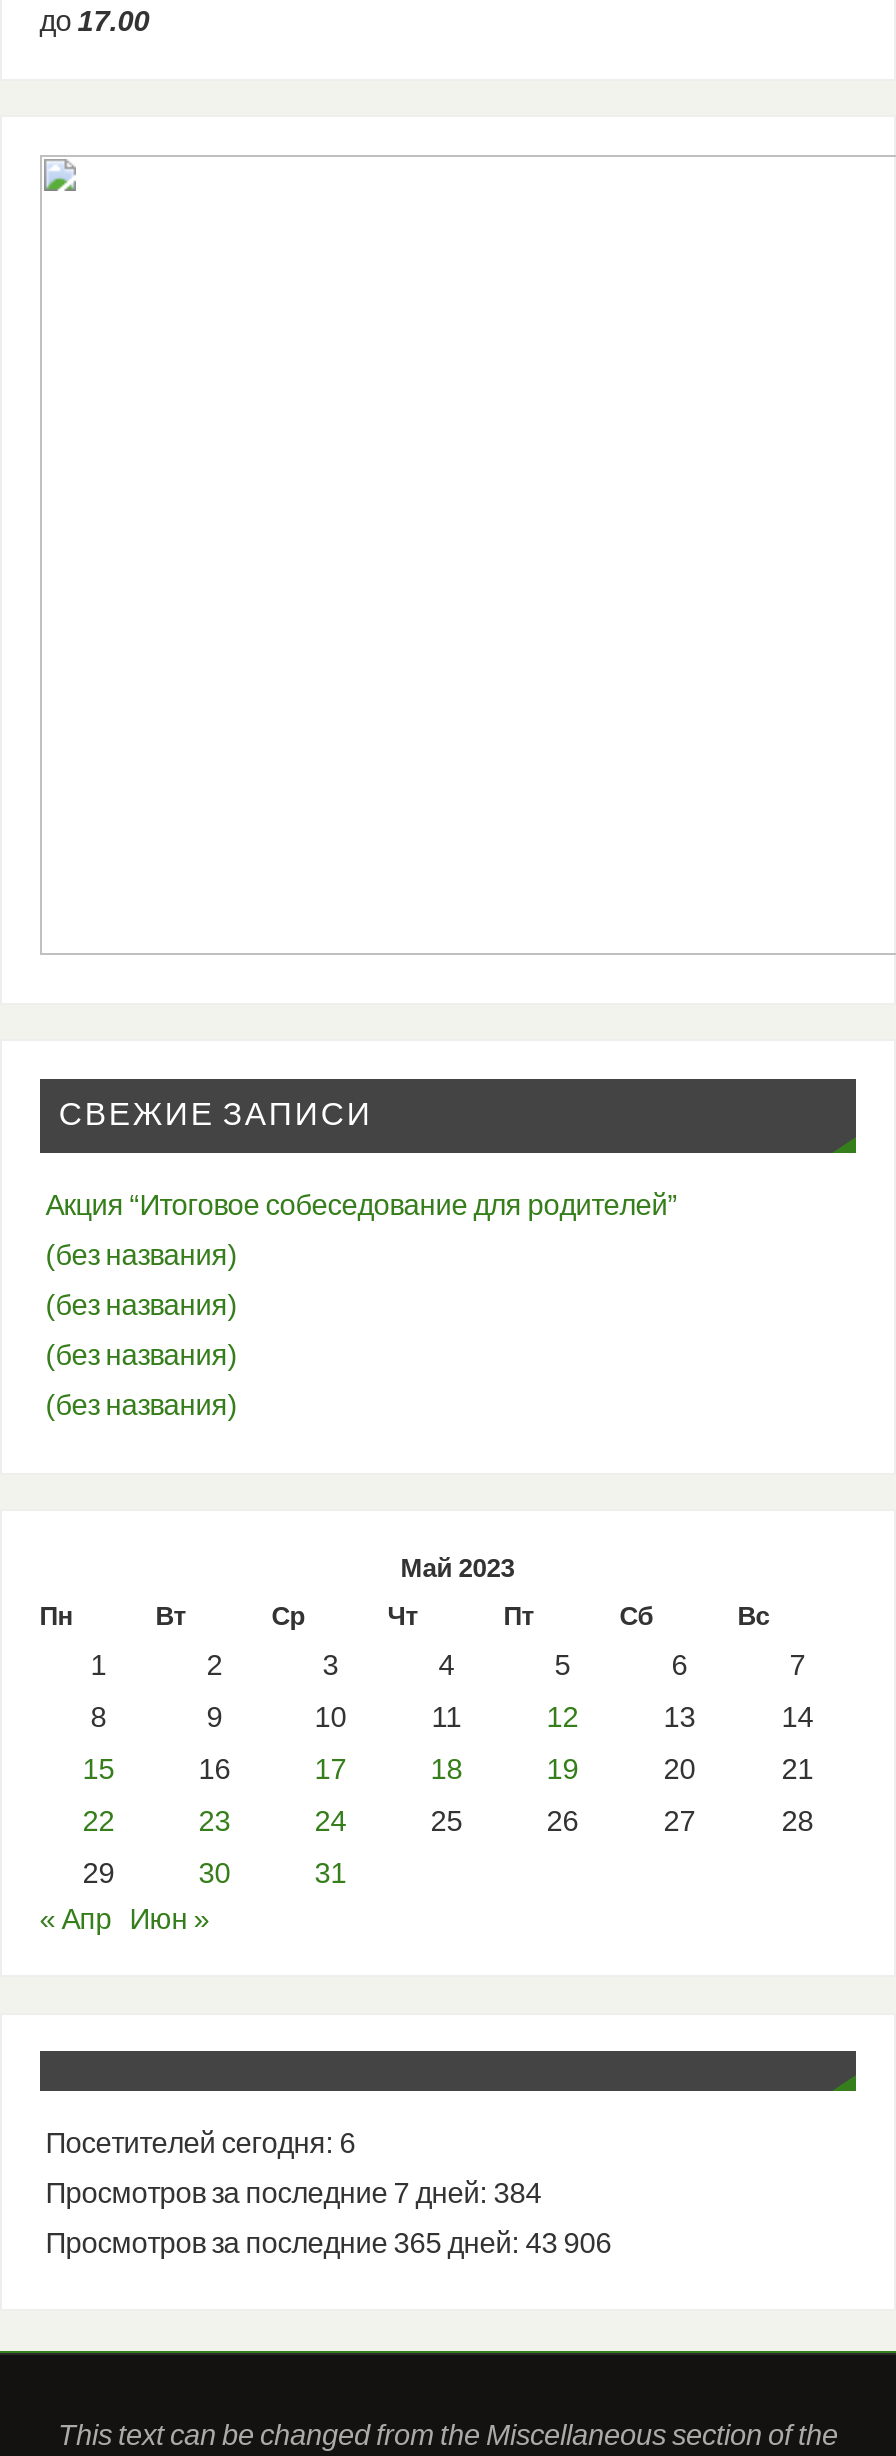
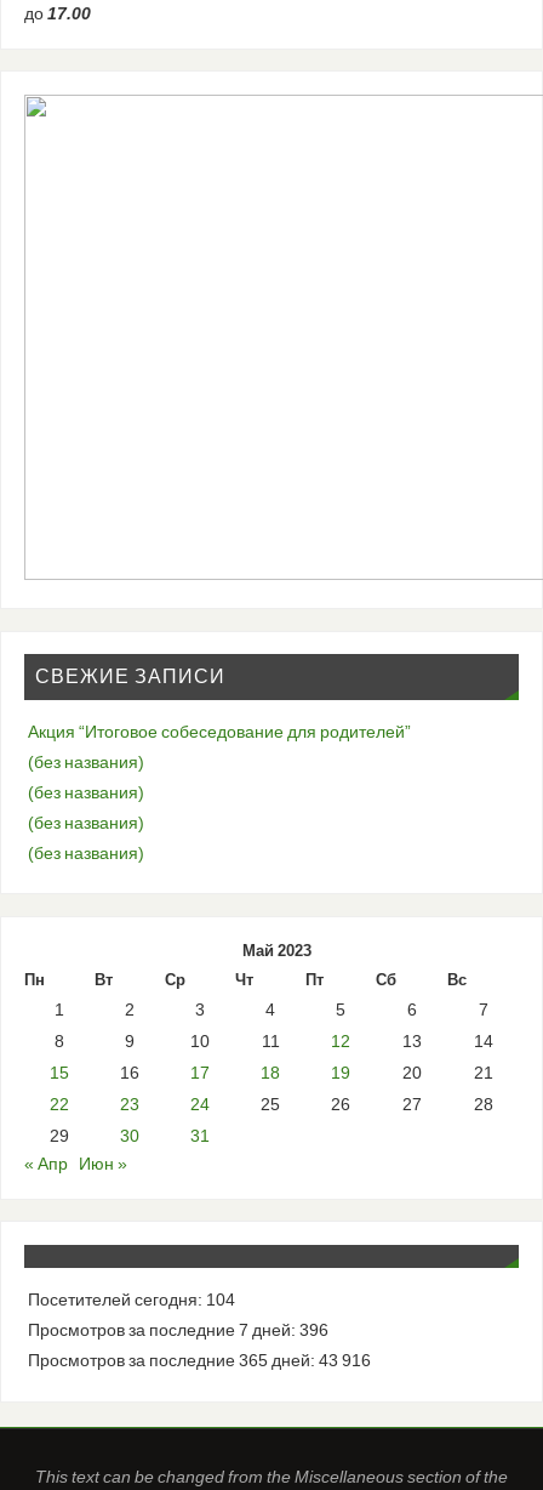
[45,2126,355,2158] Посетителей сегодня: 6 -> [28,1290,235,1309] Посетителей сегодня: 104
[45,2176,541,2208] Просмотров за последние 7 дней: 384 -> [28,1320,328,1340] Просмотров за последние 7 дней: 396
[45,2226,611,2258] Просмотров за последние 365 дней: 43 906 -> [28,1351,371,1370] Просмотров за последние 365 дней: 43 916

